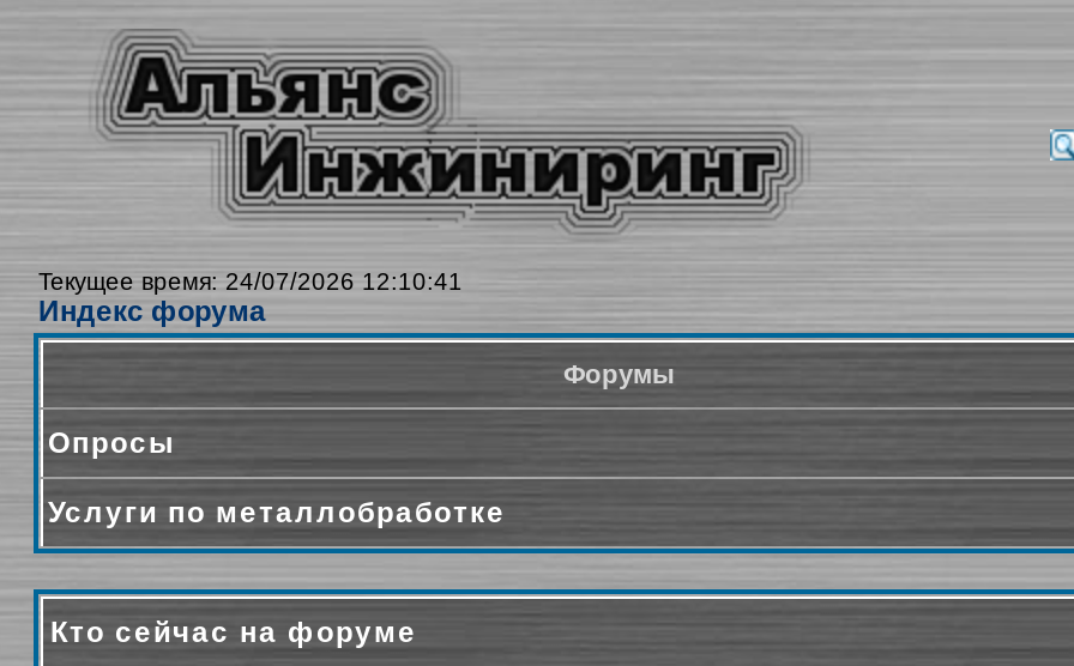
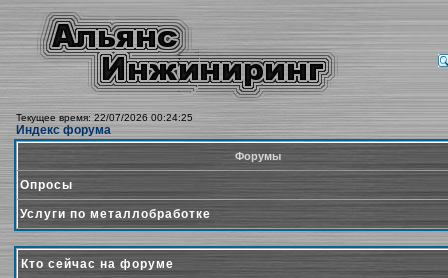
[38,268,463,295] Текущее время: 24/07/2026 12:10:41 -> [16,112,193,123] Текущее время: 22/07/2026 00:24:25

